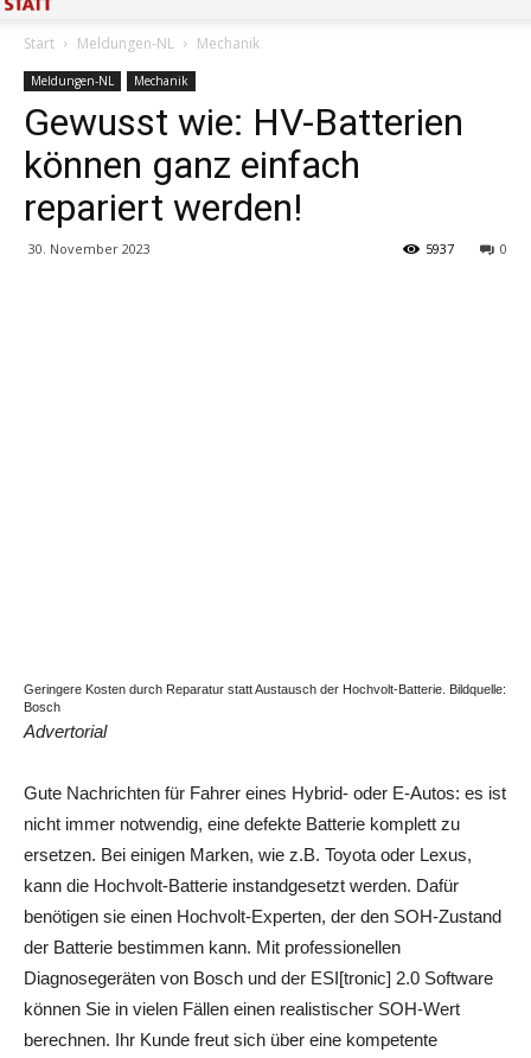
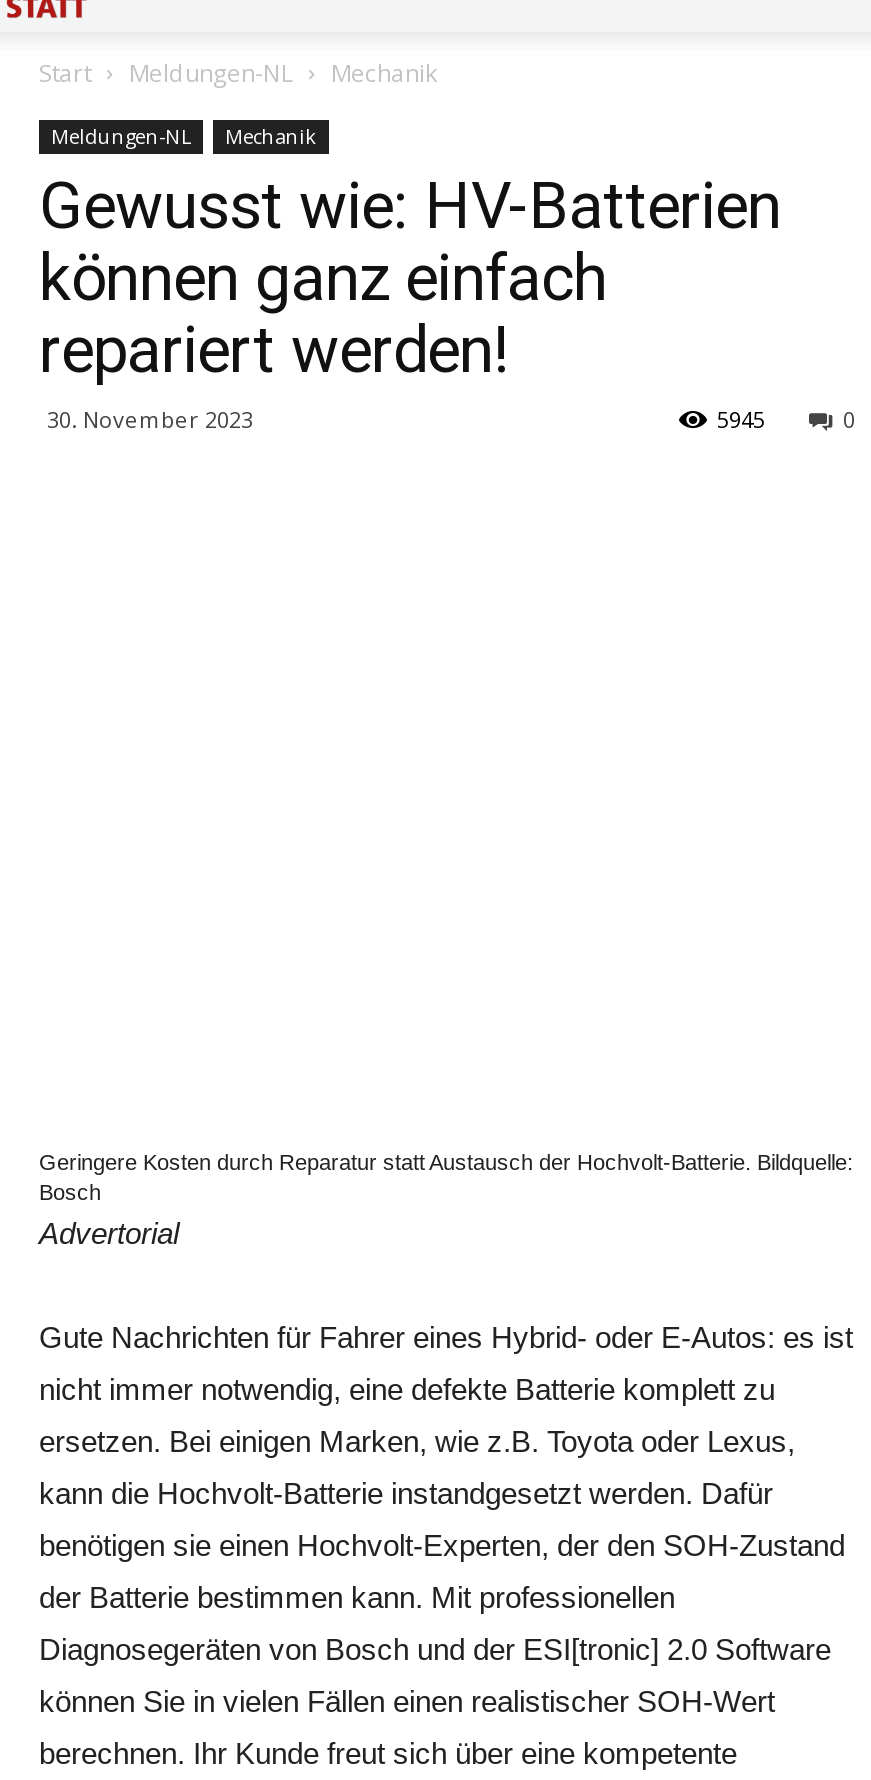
[426,240,454,257] 5937 -> [717,404,765,434] 5945

